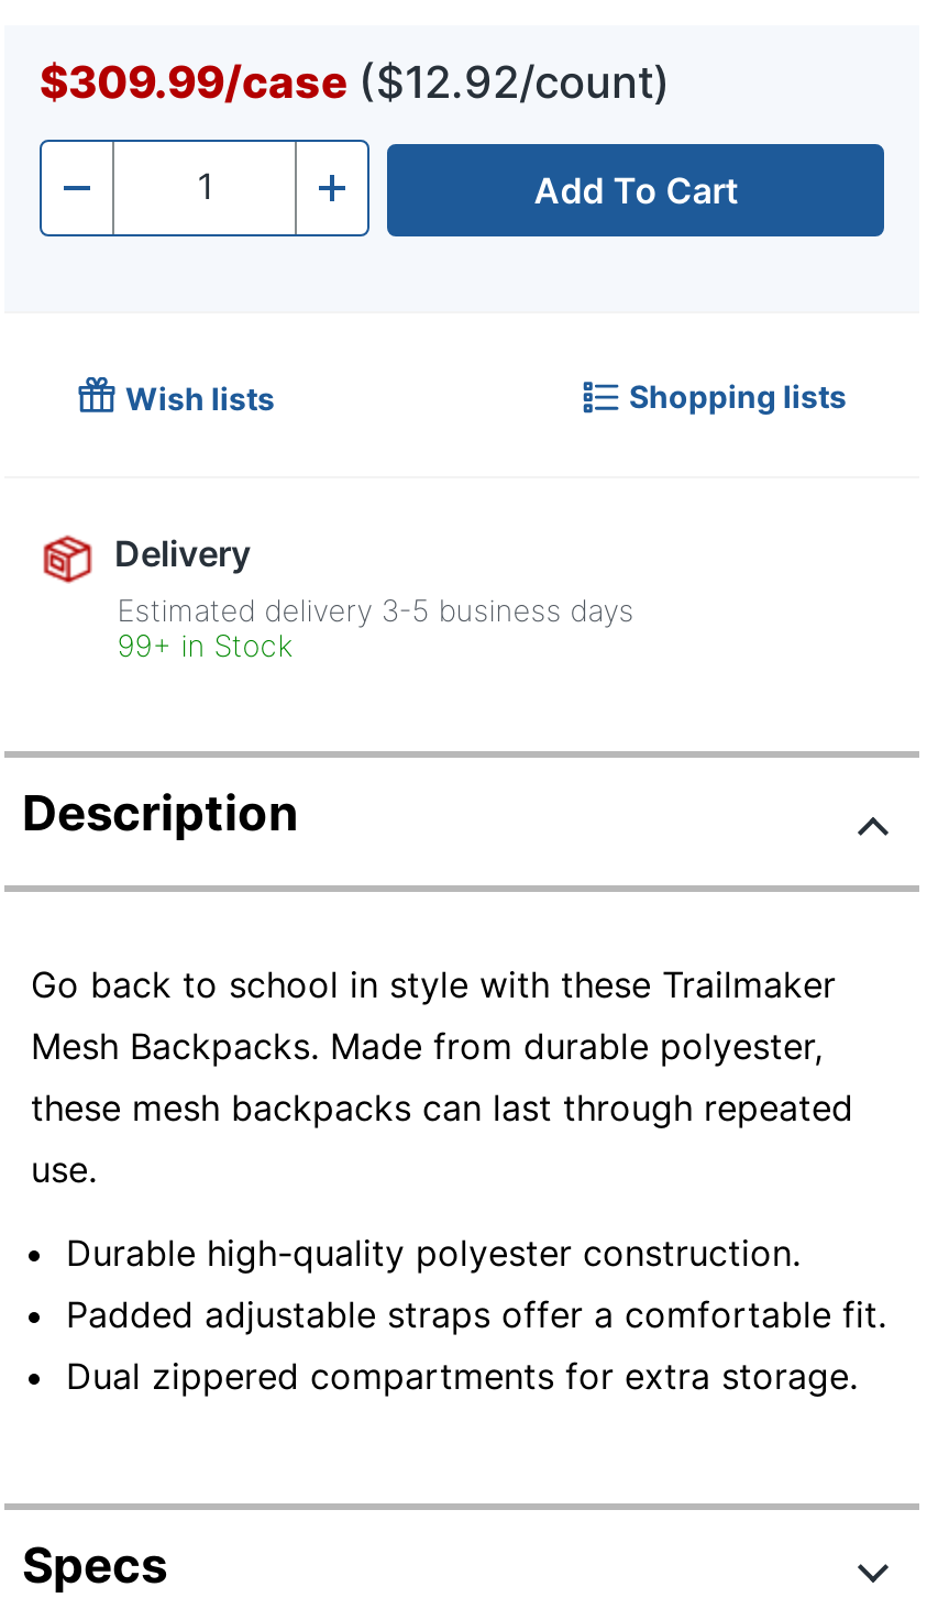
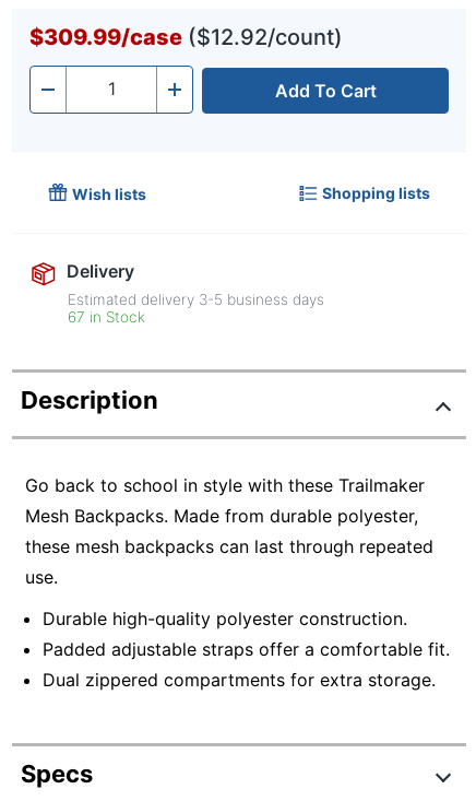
[117,628,293,663] 99+ in Stock -> [68,308,145,326] 67 in Stock

